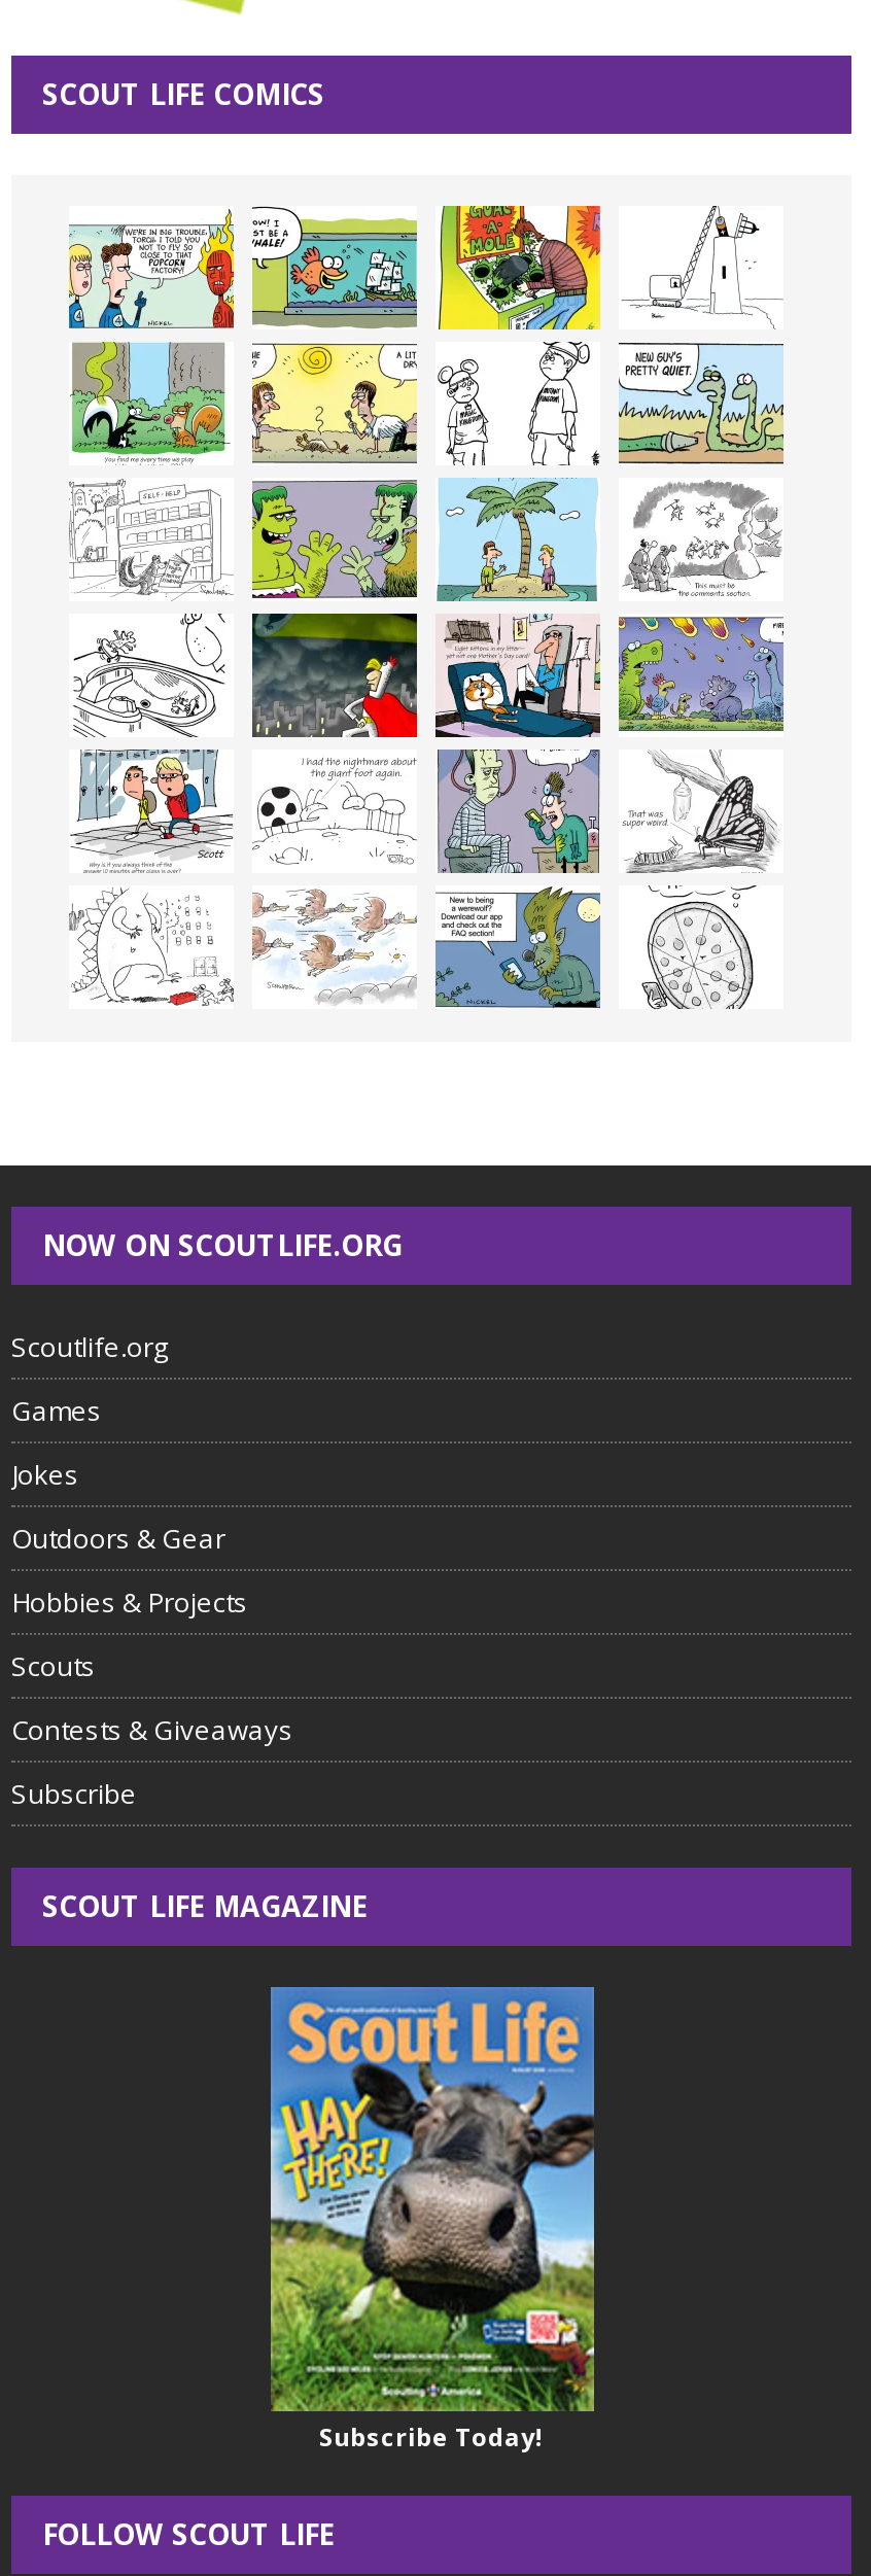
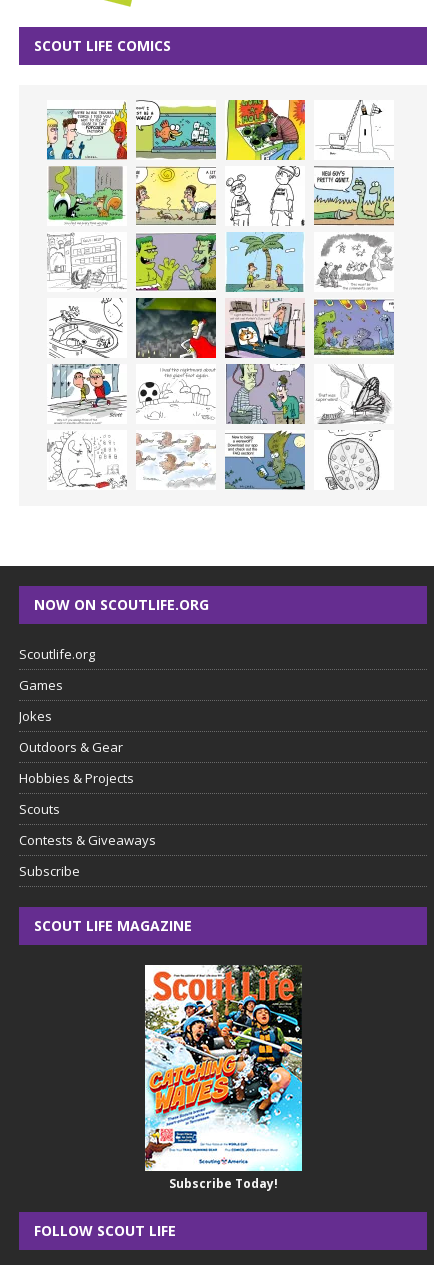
[269,1985,596,2413] [image] -> [144,964,303,1172] [image]

